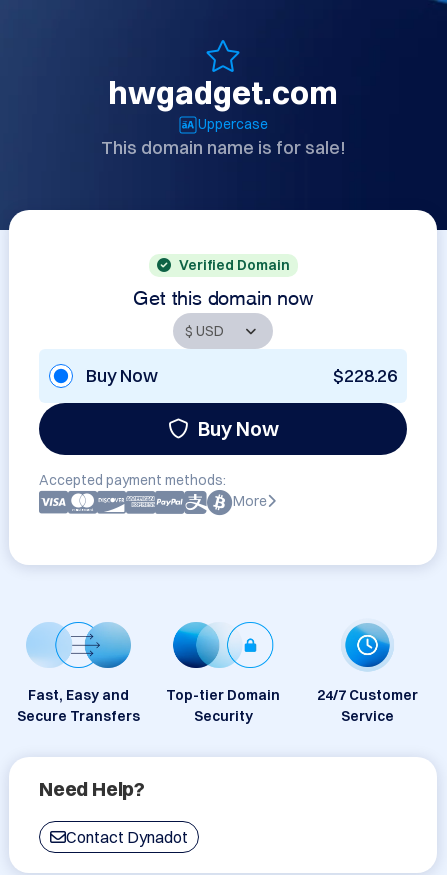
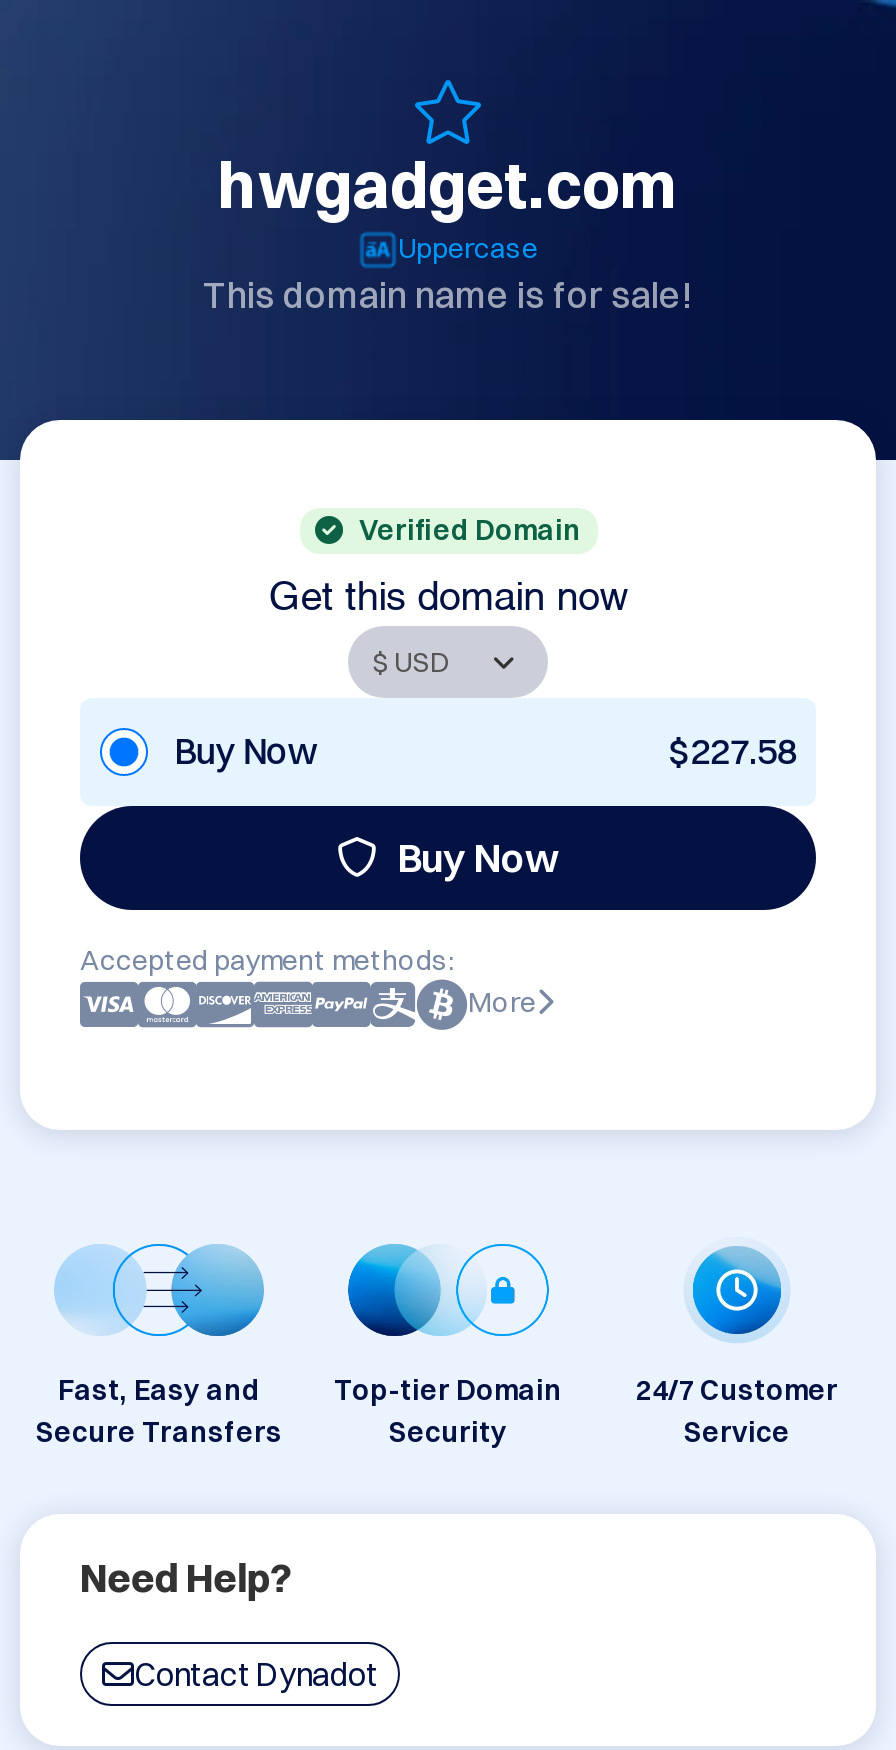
[333,364,397,387] $228.26 -> [668,728,796,774] $227.58

